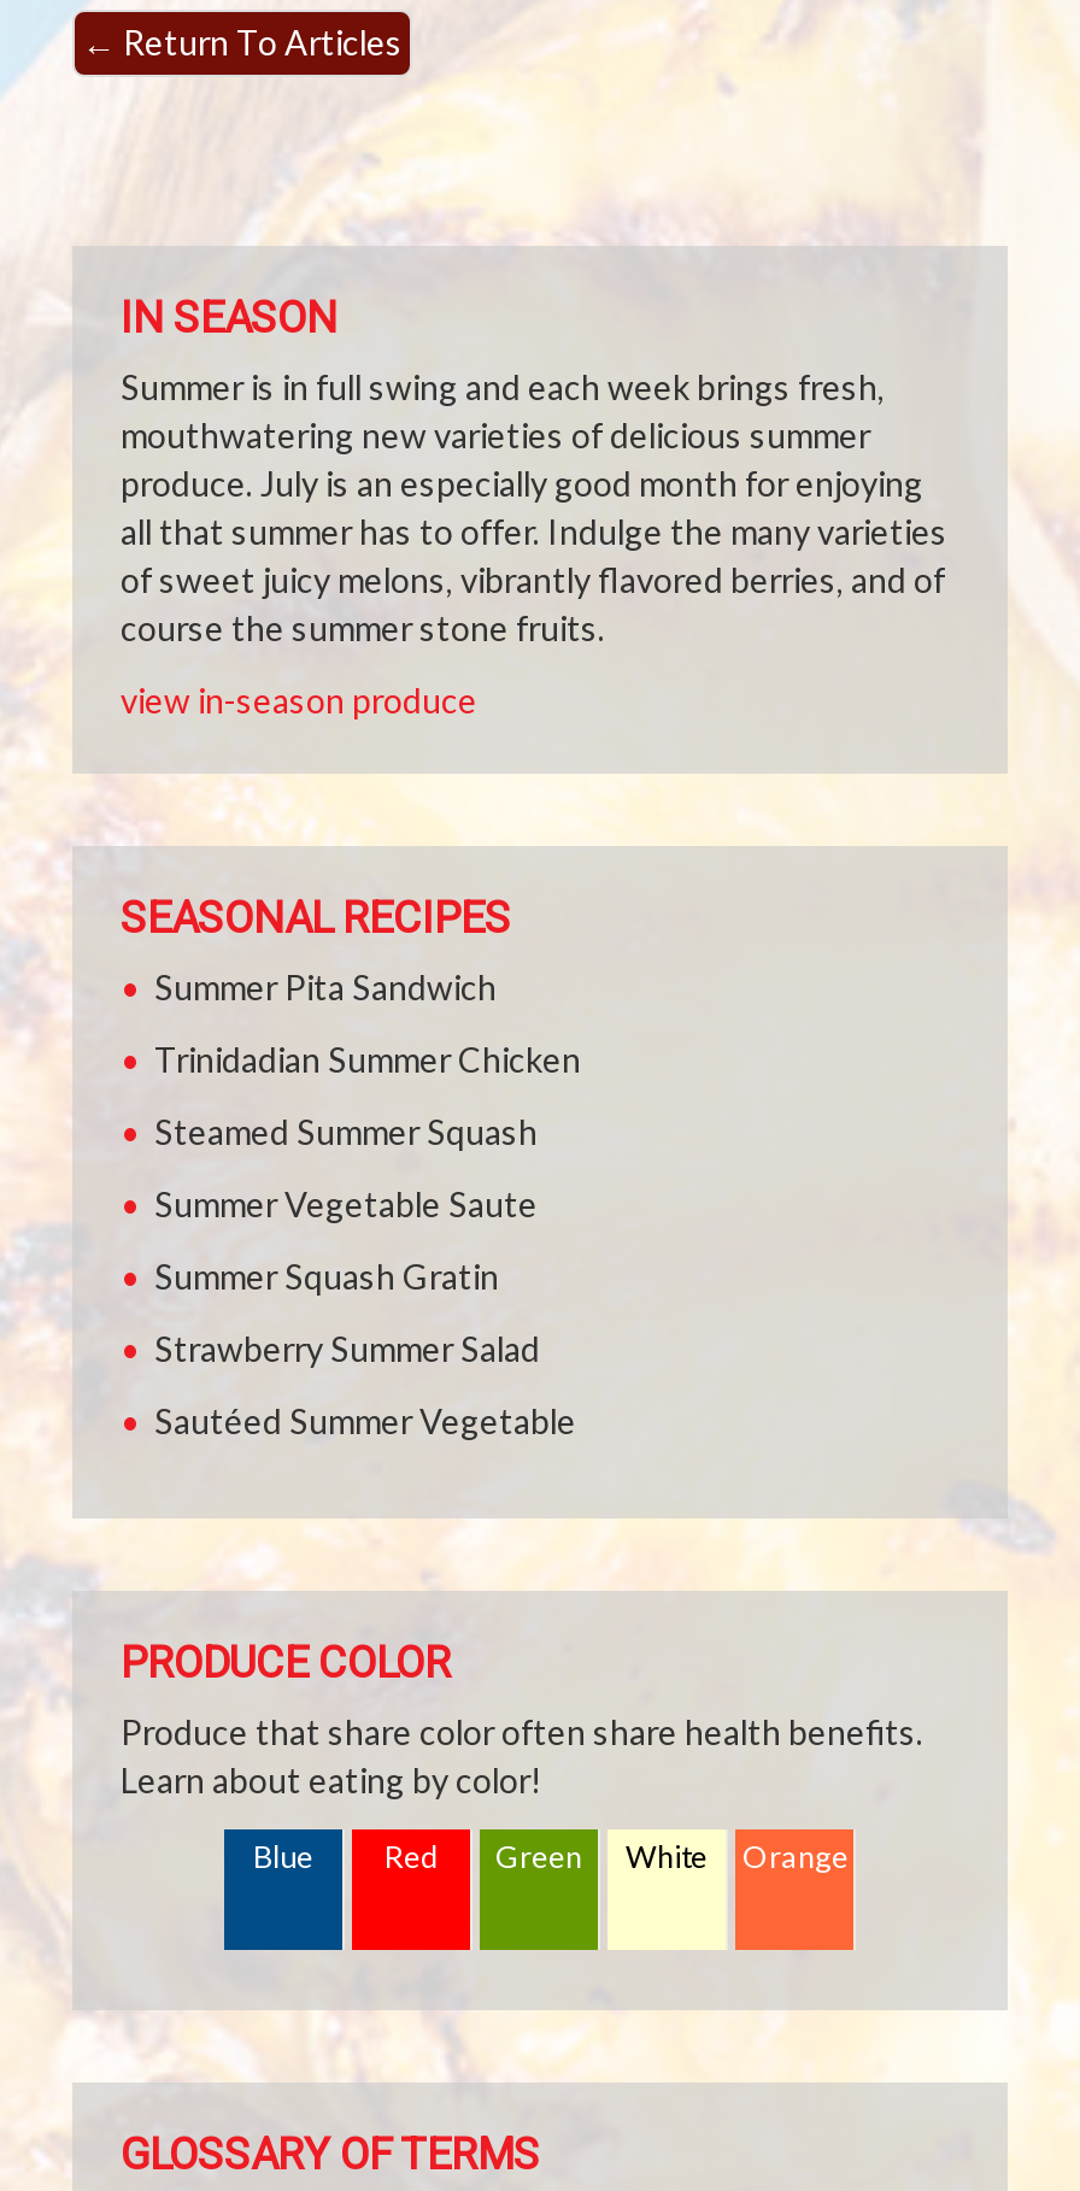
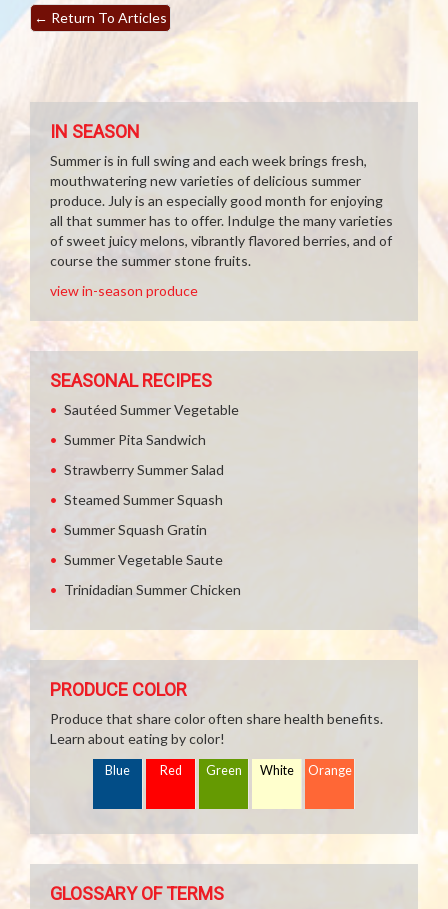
moved [154,967,581,1369] -> [64,431,241,598]: Summer Pita Sandwich | Strawberry Summer Salad | Steamed Summer Squash | Summer Squash Gratin | Summer Vegetable Saute | Trinidadian Summer Chicken
moved [154,1400,576,1441] -> [64,401,239,418]: Sautéed Summer Vegetable

